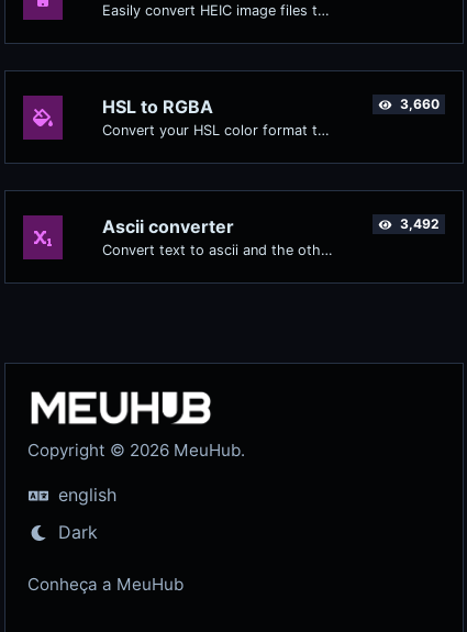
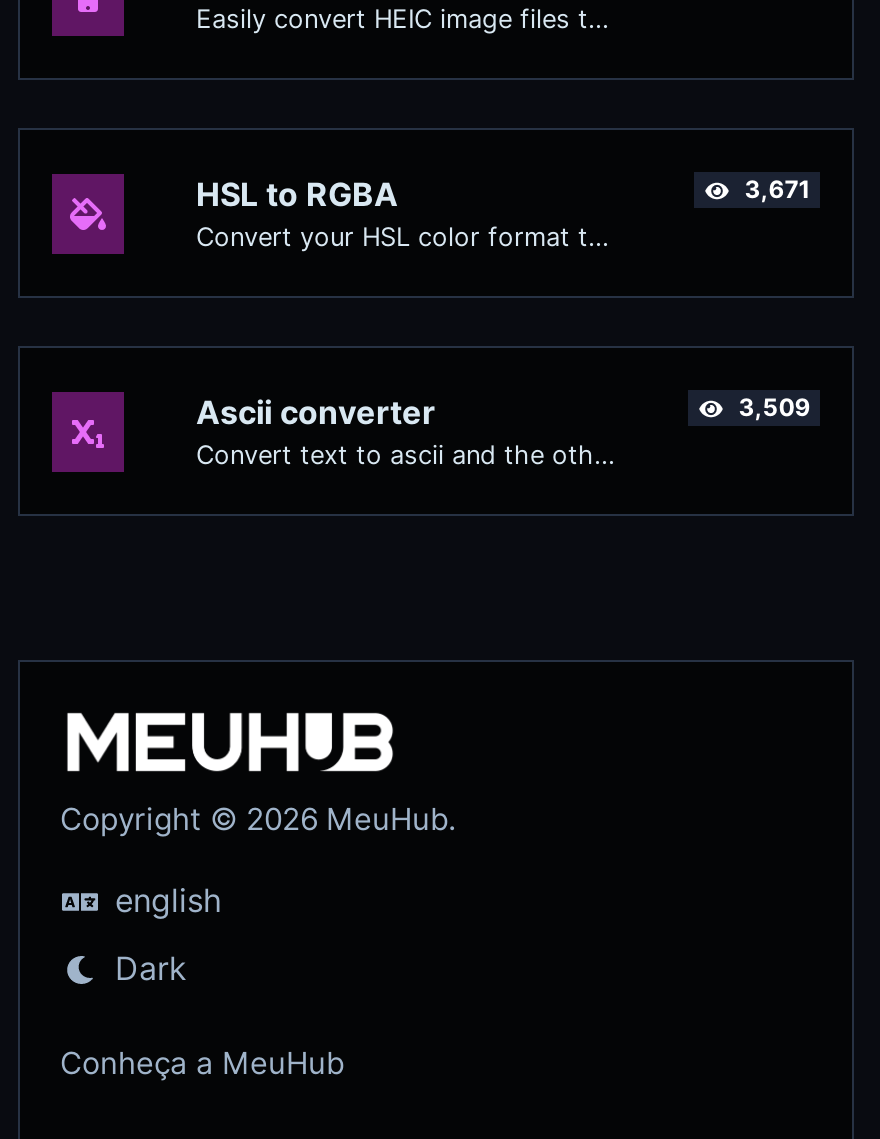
[397,96,440,112] 3,660 -> [738,175,810,205] 3,671
[397,216,440,232] 3,492 -> [732,393,810,423] 3,509

